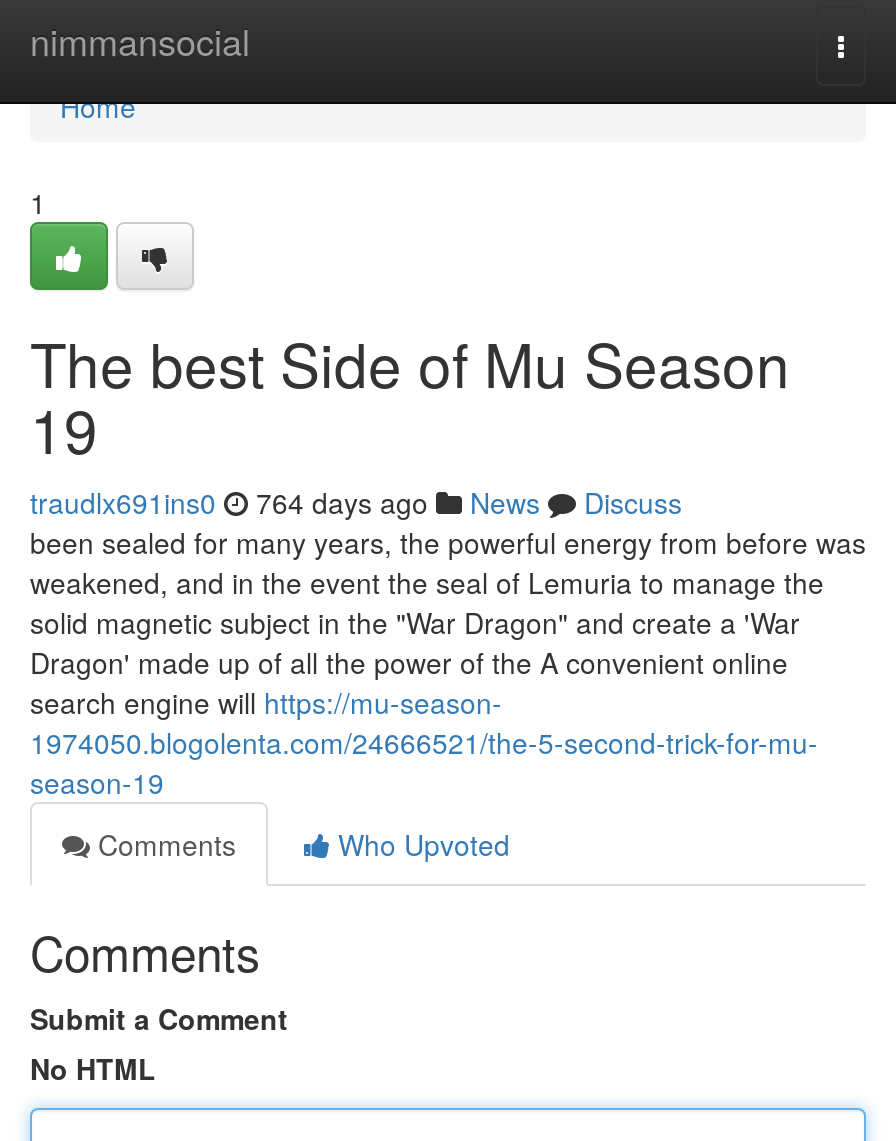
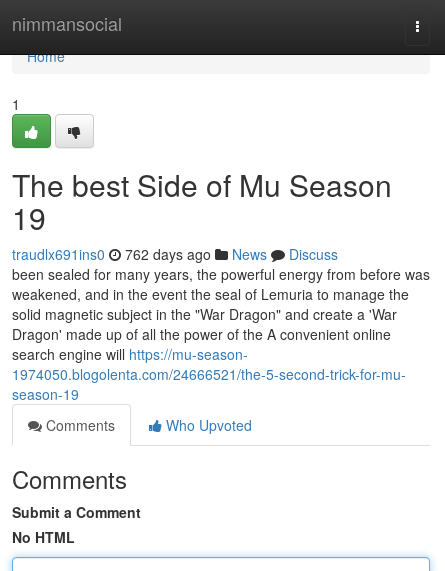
[30,482,682,522] traudlx691ins0 764 days ago News Discuss -> [12,244,338,264] traudlx691ins0 762 days ago News Discuss

